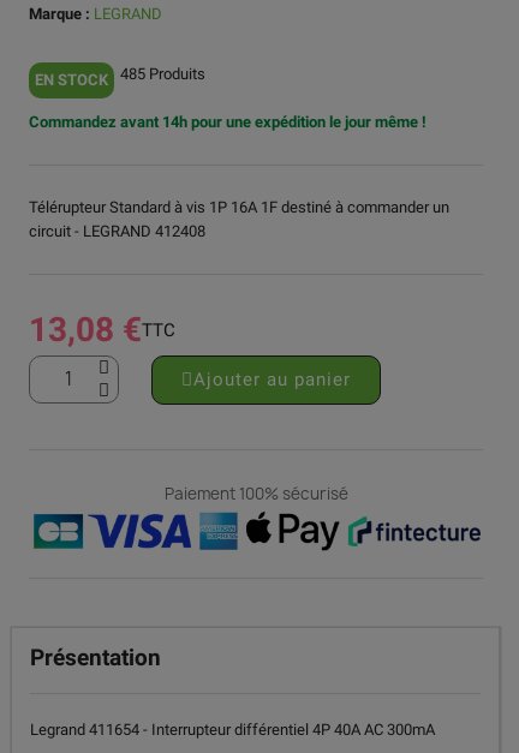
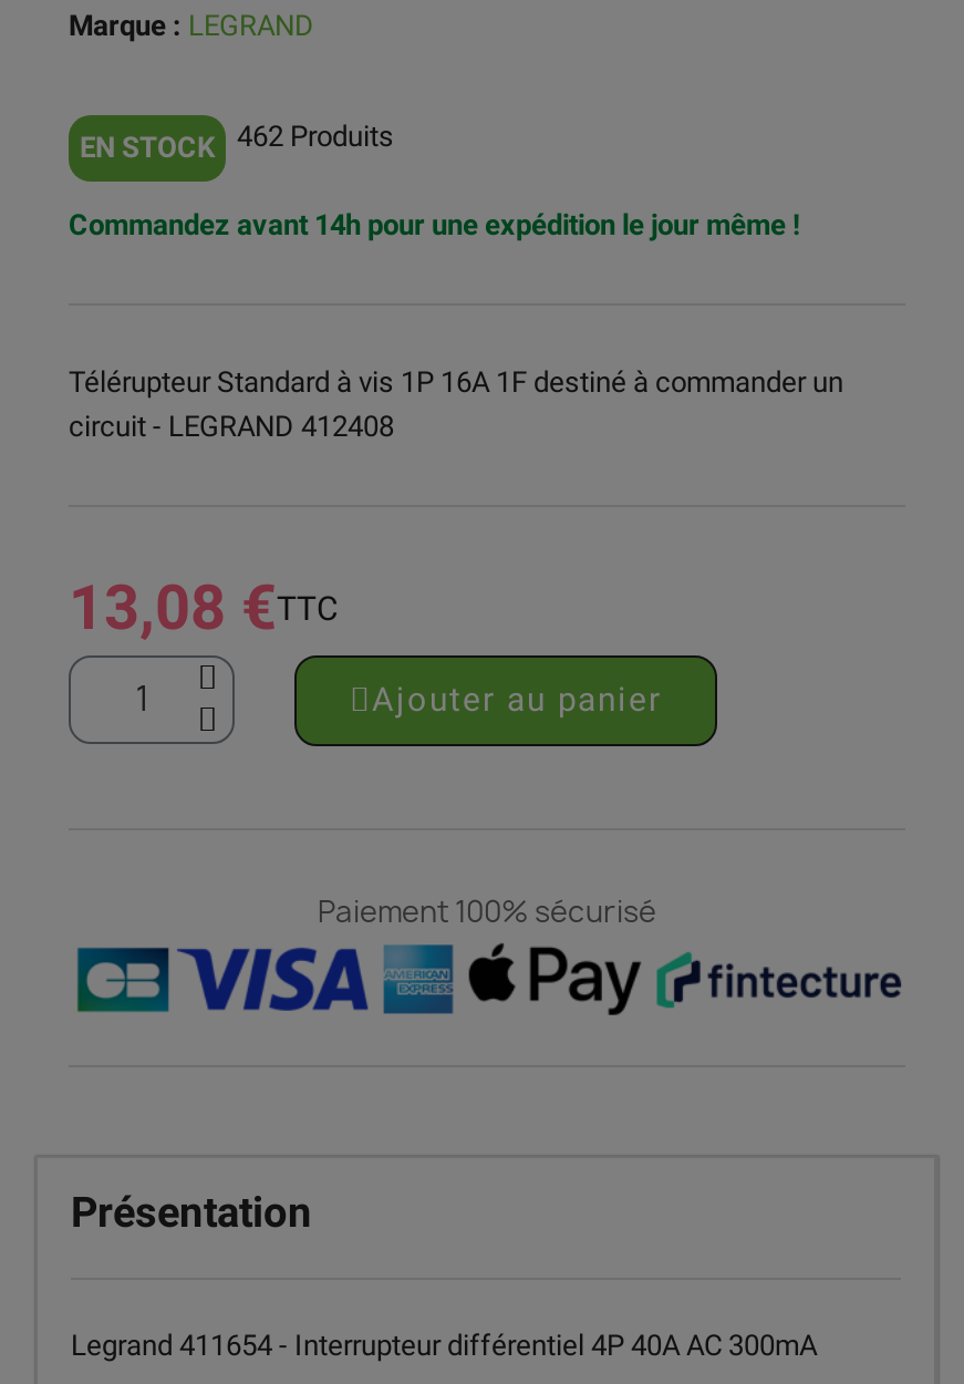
[35,65,205,89] EN STOCK 485 Produits -> [80,120,394,164] EN STOCK 462 Produits

